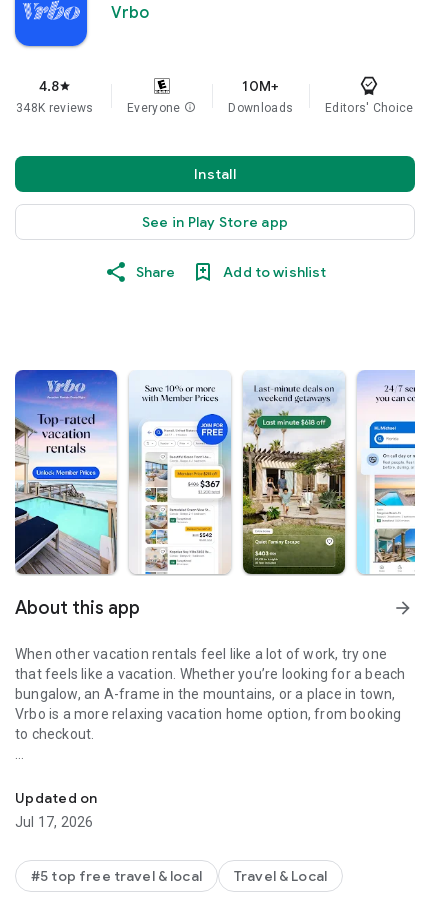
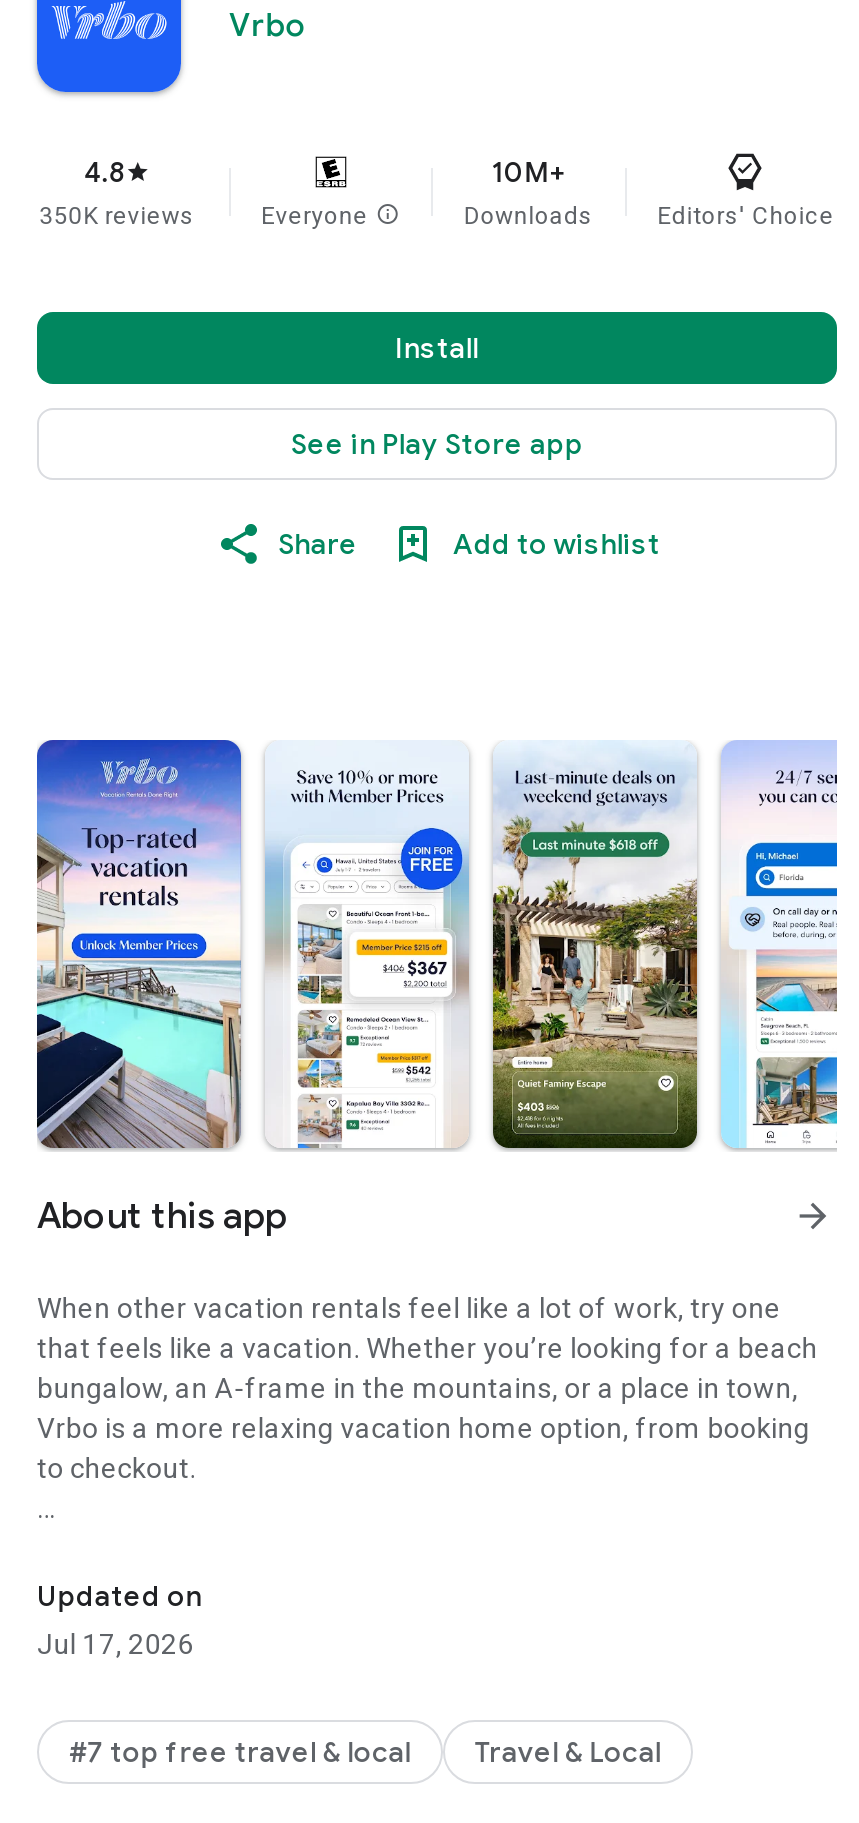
[16,101,94,115] 348K reviews -> [39,202,195,230] 350K reviews
[31,867,202,885] #5 top free travel & local -> [69,1734,411,1770] #7 top free travel & local

